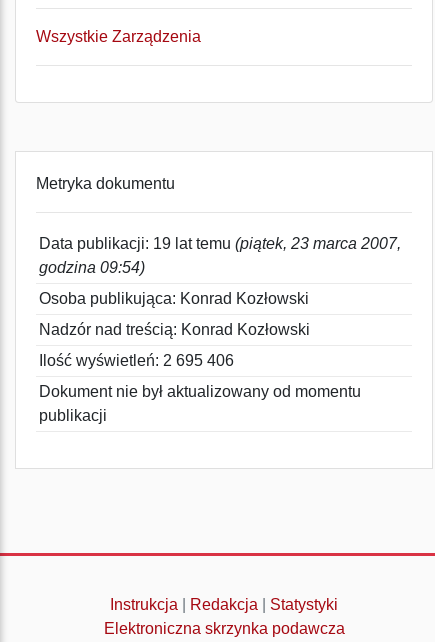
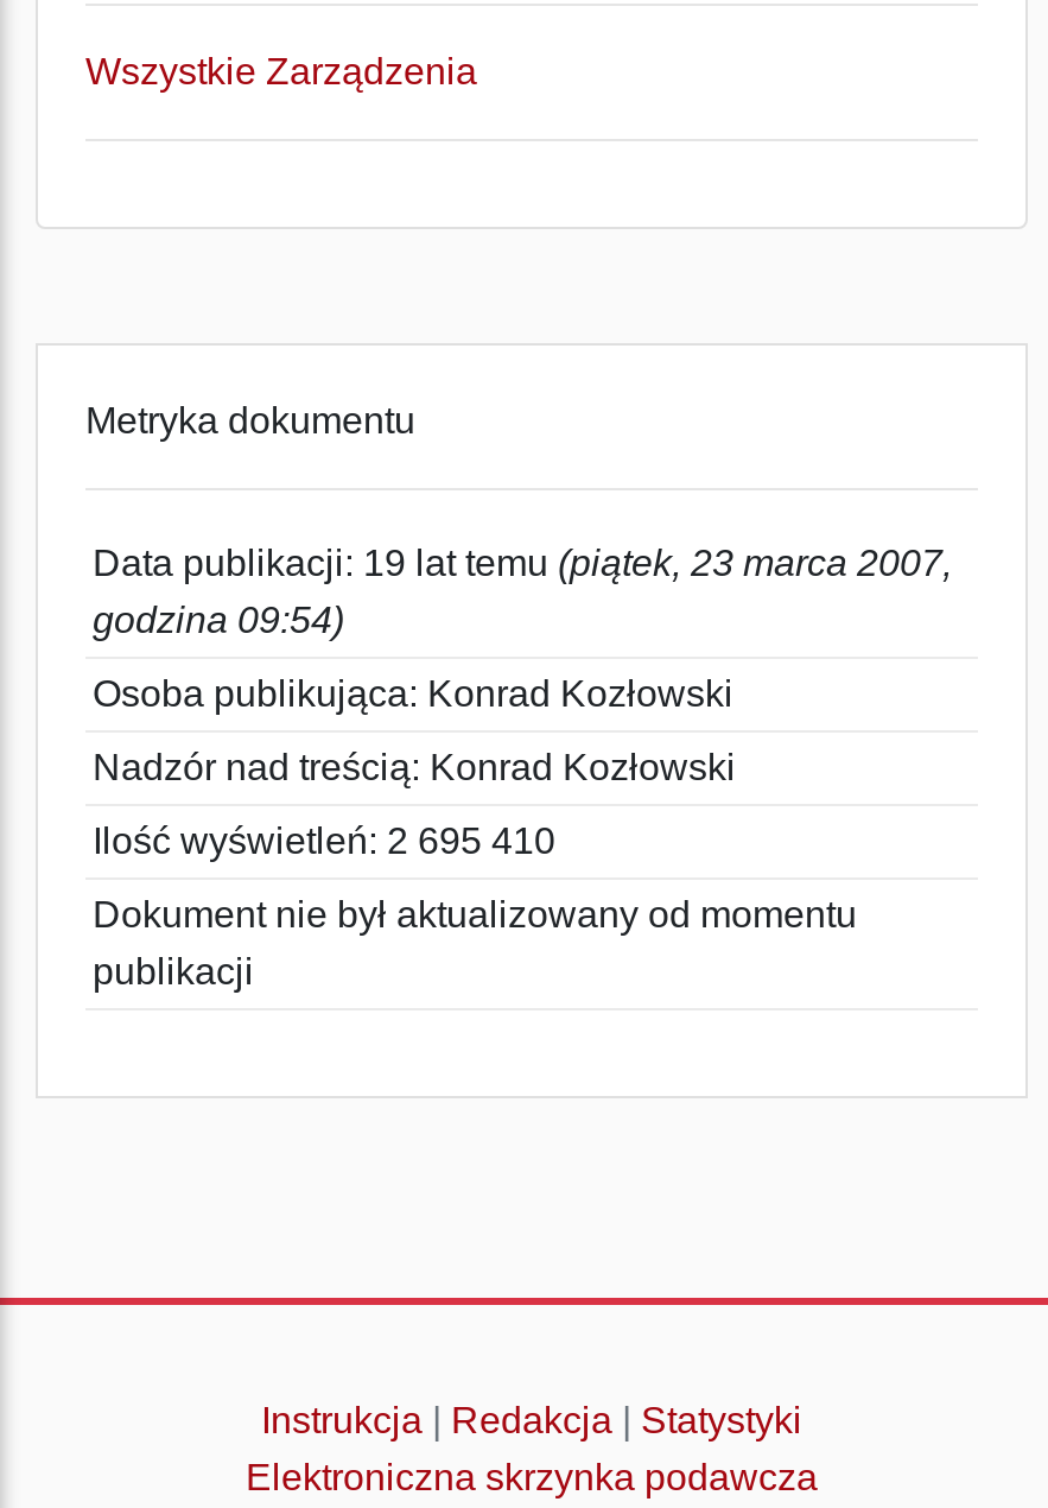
[39,352,234,369] Ilość wyświetleń: 2 695 406 -> [93,820,555,861] Ilość wyświetleń: 2 695 410

